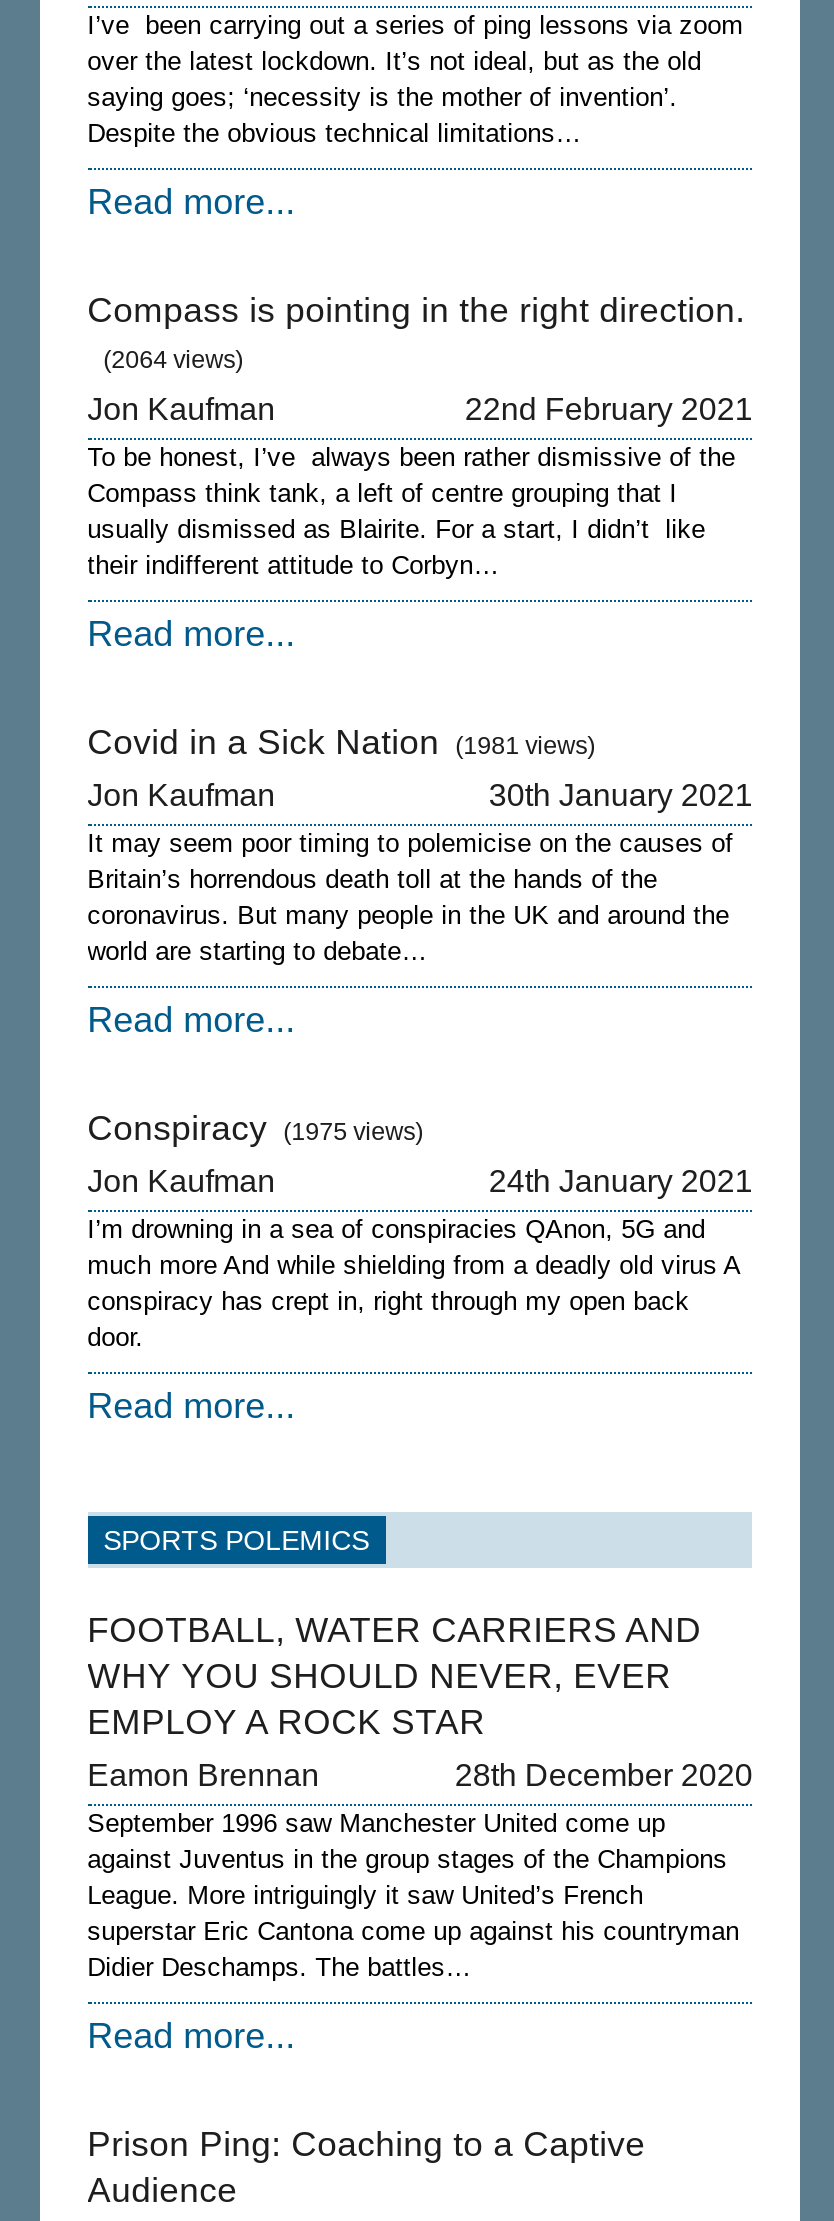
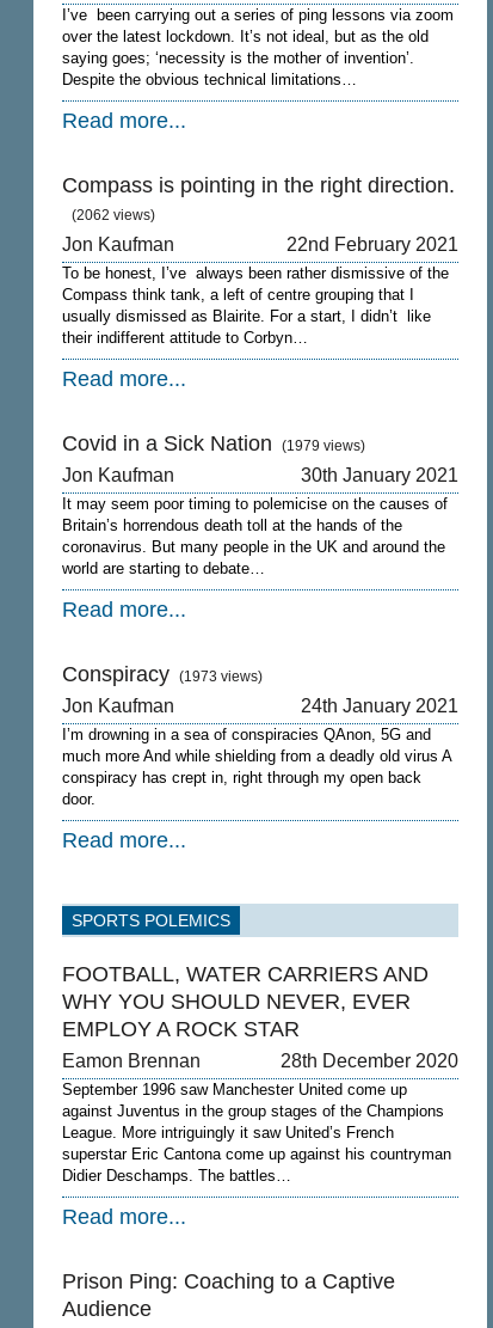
[103,346,243,374] (2064 views) -> [71,207,155,223] (2062 views)
[87,722,595,762] Covid in a Sick Nation (1981 views) -> [62,431,365,455] Covid in a Sick Nation (1979 views)
[87,1108,423,1148] Conspiracy (1975 views) -> [62,662,262,686] Conspiracy (1973 views)

